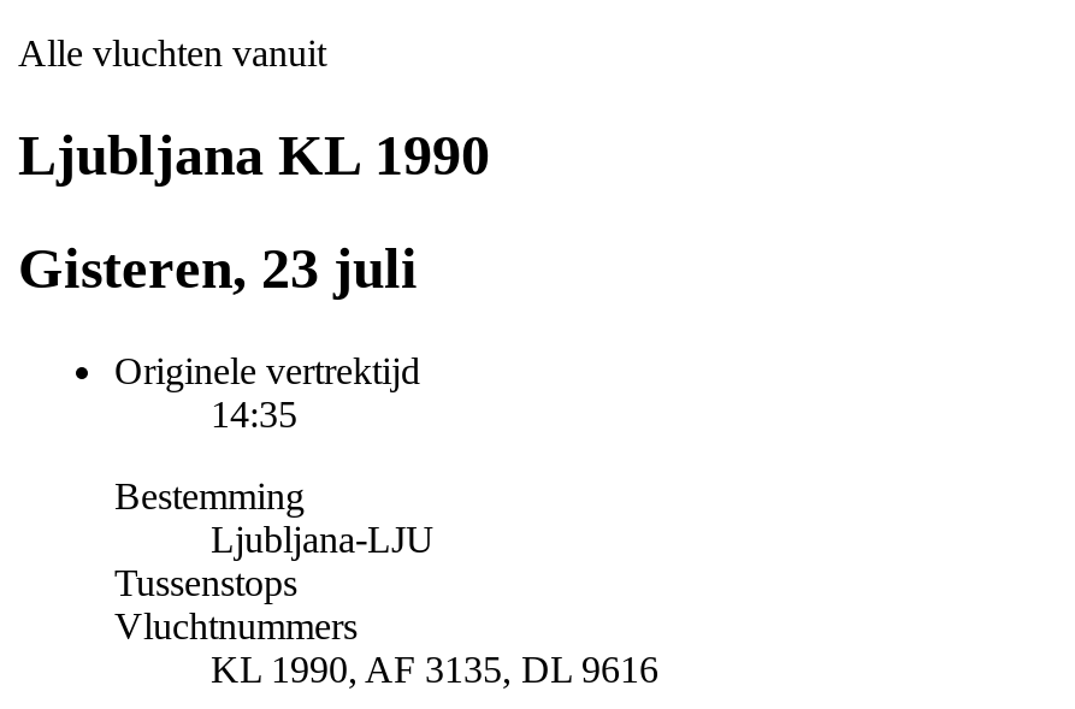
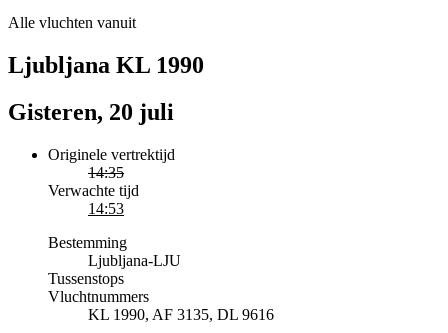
[18,237,418,299] Gisteren, 23 juli -> [8,99,174,125] Gisteren, 20 juli
none -> [48,182,139,217] Verwachte tijd | 14:53

